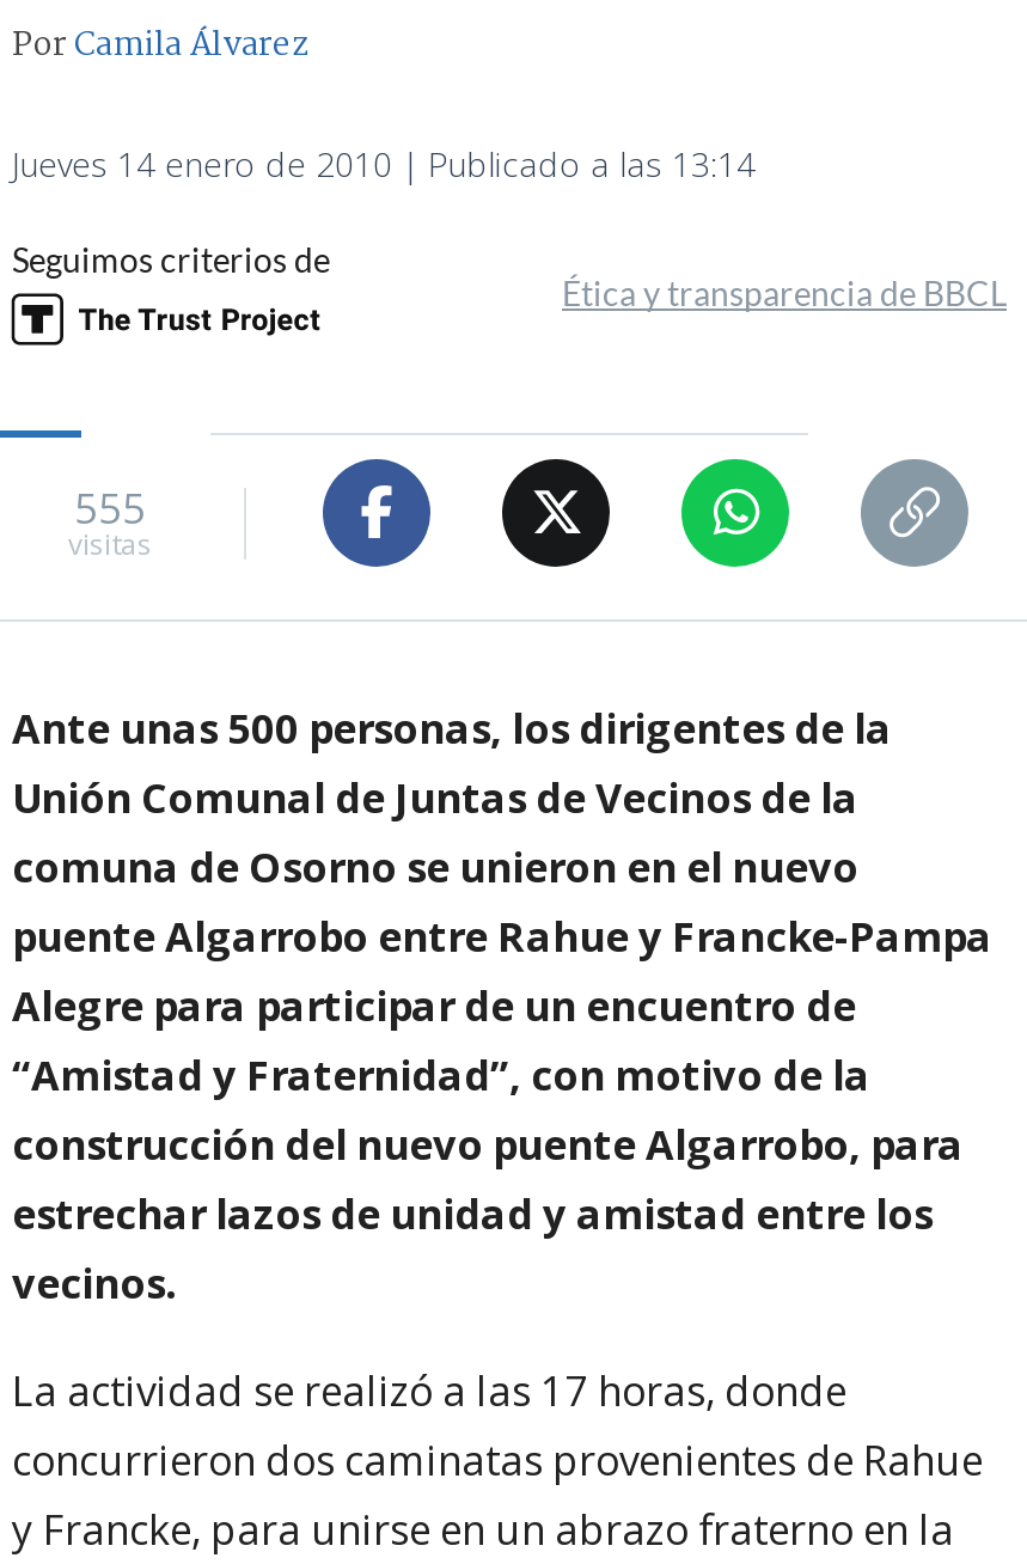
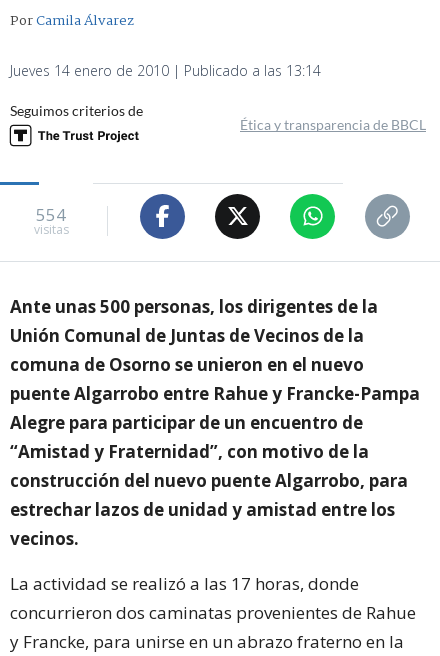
[74,481,146,536] 555 -> [36,203,66,226] 554

